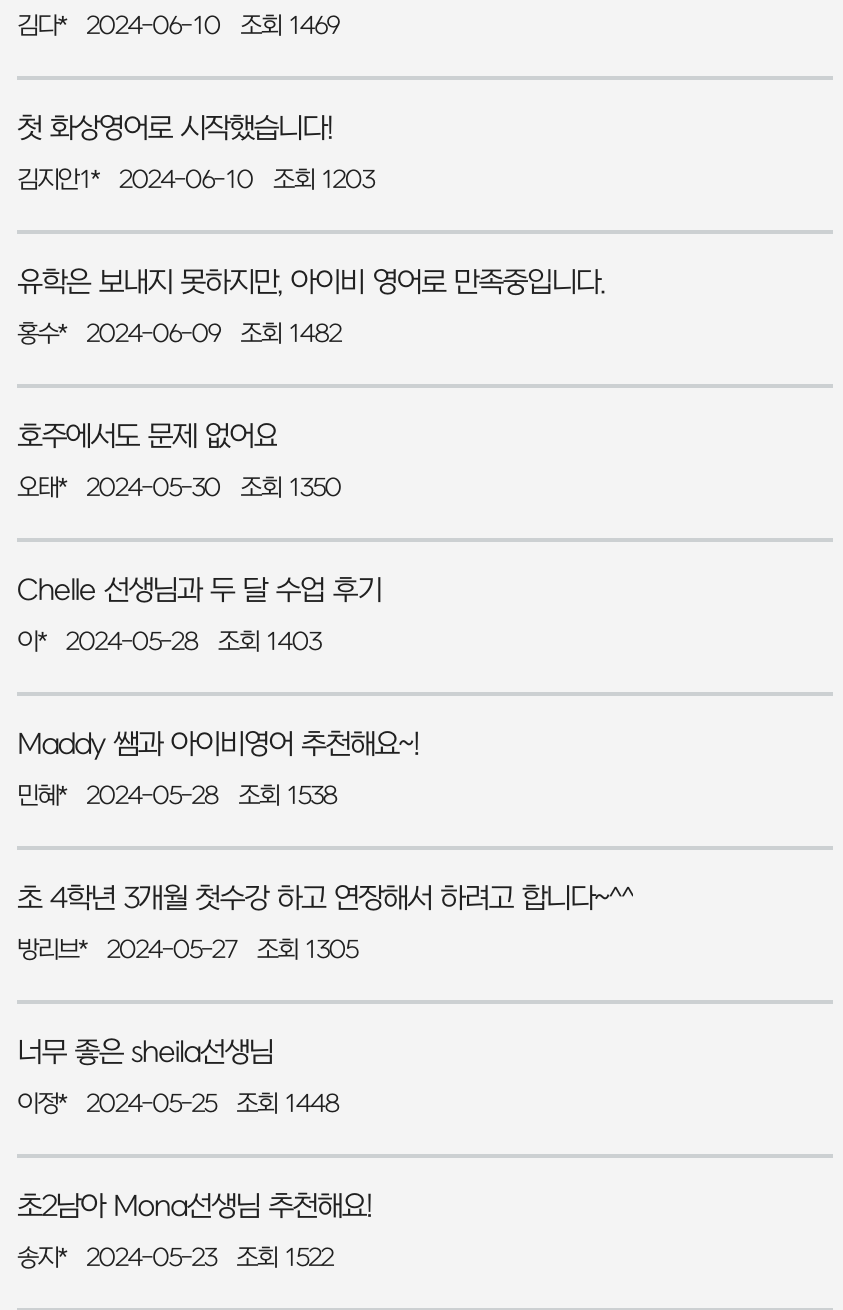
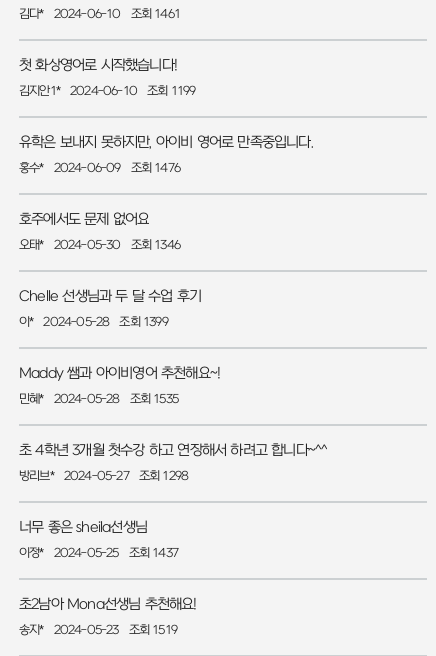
[17,12,339,40] 김다* 2024-06-10 조회 1469 -> [19,7,180,21] 김다* 2024-06-10 조회 1461
[17,166,374,194] 김지안1* 2024-06-10 조회 1203 -> [19,84,195,98] 김지안1* 2024-06-10 조회 1199
[240,320,341,348] 조회 1482 -> [131,161,180,175] 조회 1476
[240,474,341,502] 조회 1350 -> [131,238,180,252] 조회 1346
[218,628,321,656] 조회 1403 -> [119,315,168,329] 조회 1399
[17,782,337,810] 민혜* 2024-05-28 조회 1538 -> [19,392,178,406] 민혜* 2024-05-28 조회 1535
[17,936,357,964] 방리브* 2024-05-27 조회 1305 -> [19,469,188,483] 방리브* 2024-05-27 조회 1298
[17,1090,339,1118] 이정* 2024-05-25 조회 1448 -> [19,546,178,560] 이정* 2024-05-25 조회 1437
[236,1244,333,1272] 조회 1522 -> [129,623,177,637] 조회 1519

